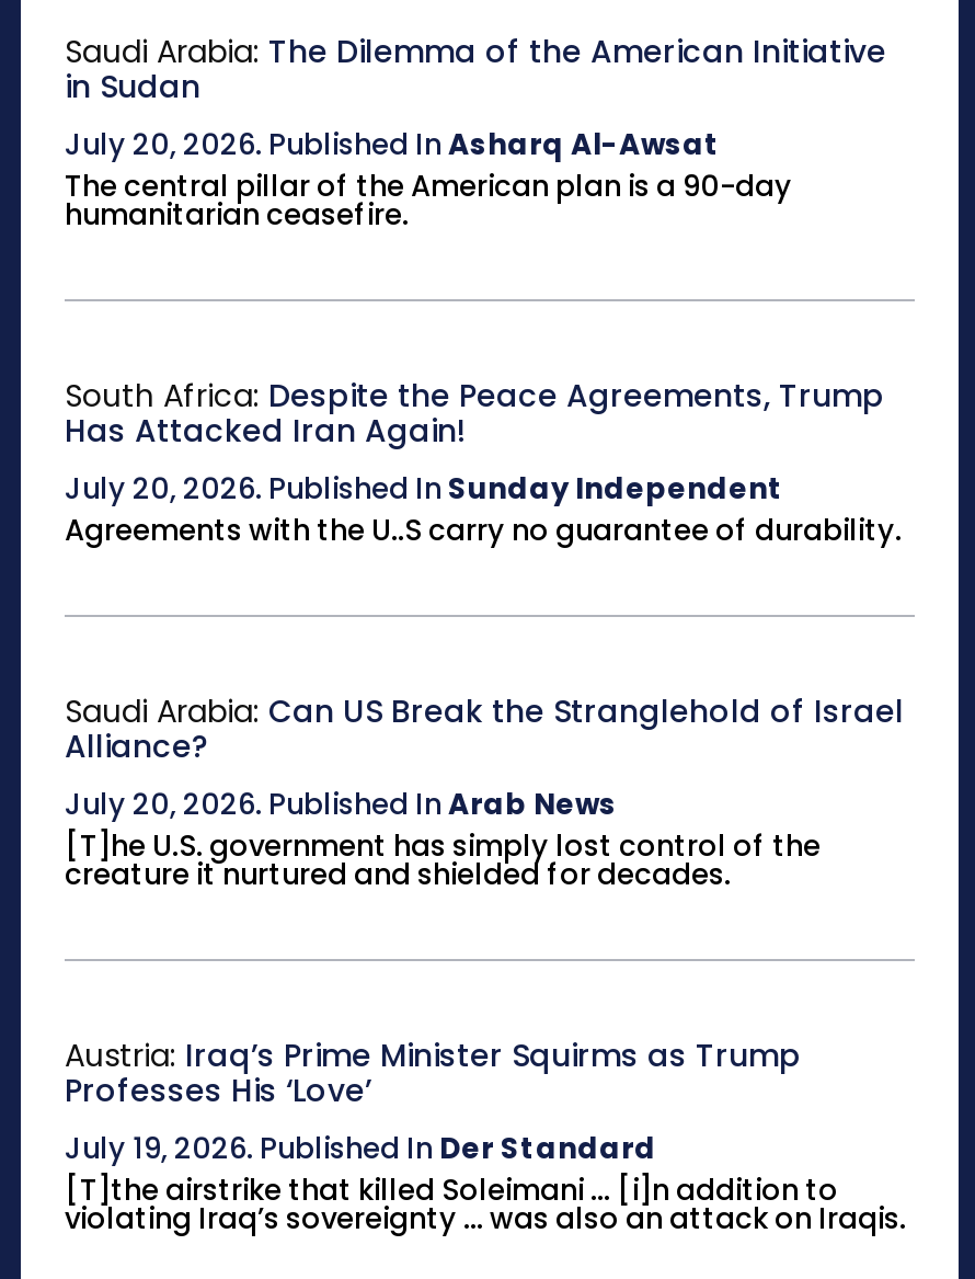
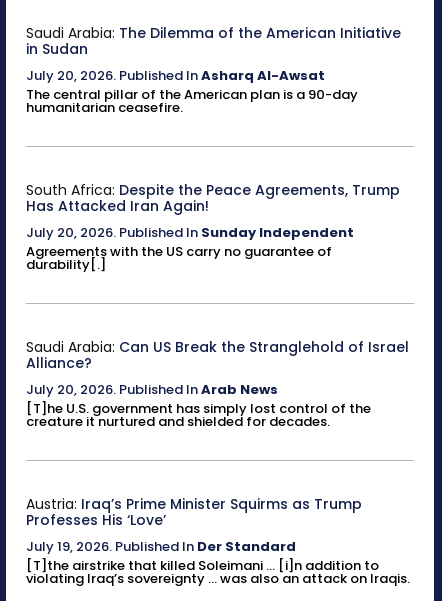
[65,510,902,551] Agreements with the U..S carry no guarantee of durability. -> [26,242,332,274] Agreements with the US carry no guarantee of | durability[.]

